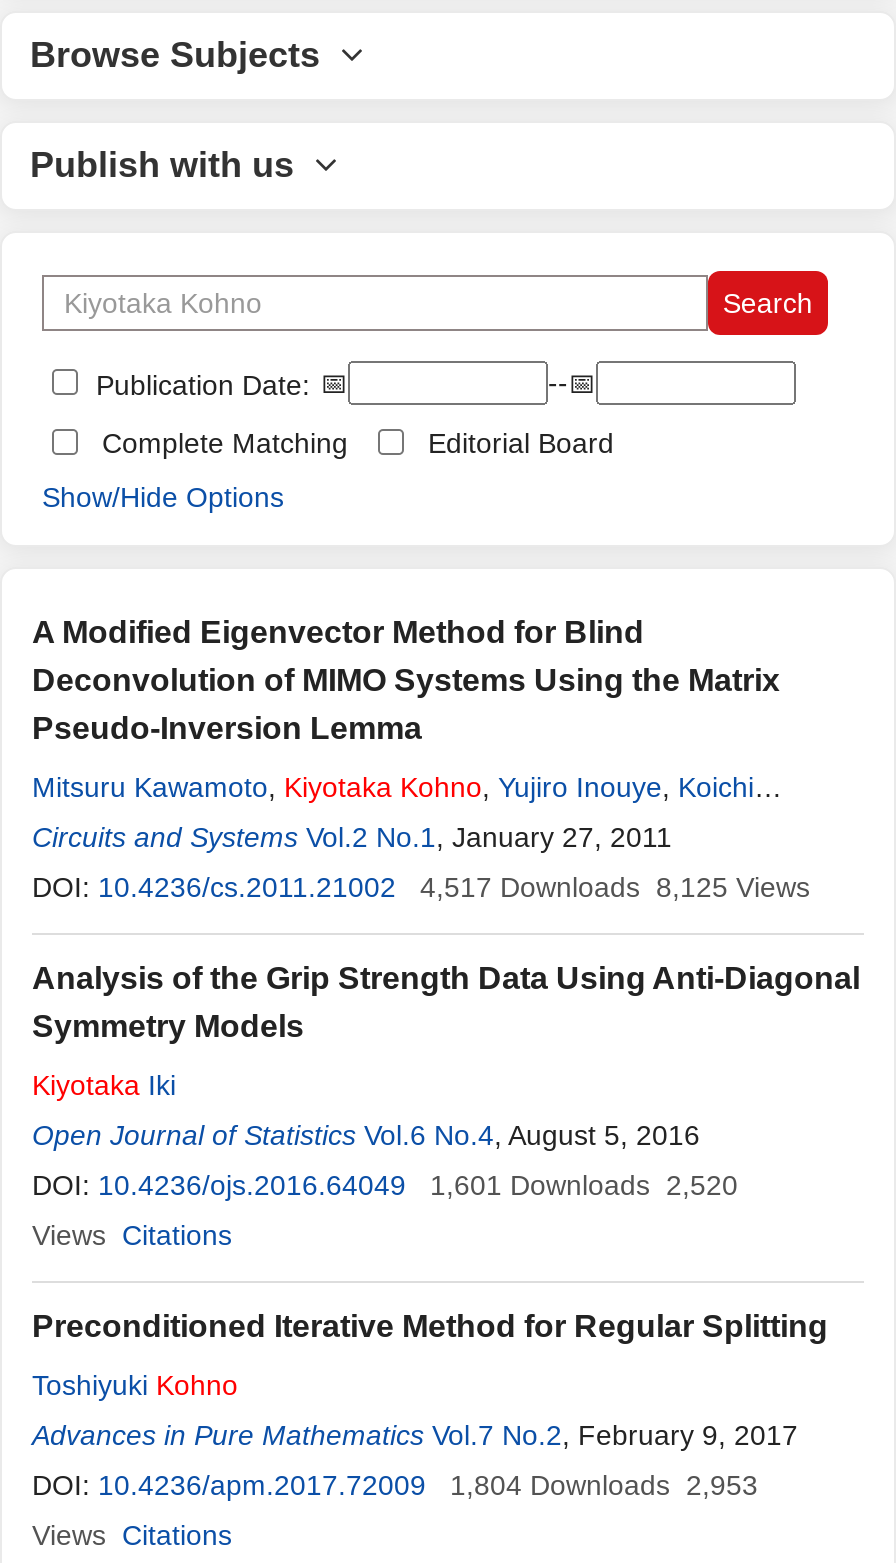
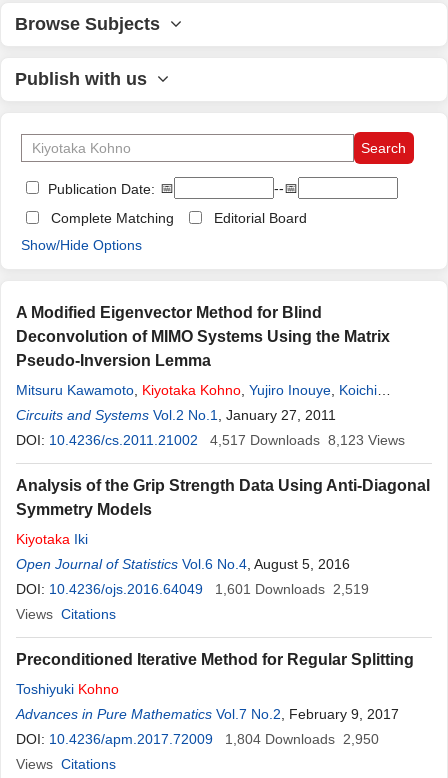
[420,871,810,903] 4,517 Downloads 8,125 Views -> [210,432,405,448] 4,517 Downloads 8,123 Views
[32,1169,738,1201] DOI: 10.4236/ojs.2016.64049 1,601 Downloads 2,520 -> [16,581,369,597] DOI: 10.4236/ojs.2016.64049 1,601 Downloads 2,519
[32,1469,758,1501] DOI: 10.4236/apm.2017.72009 1,804 Downloads 2,953 -> [16,731,379,747] DOI: 10.4236/apm.2017.72009 1,804 Downloads 2,950

